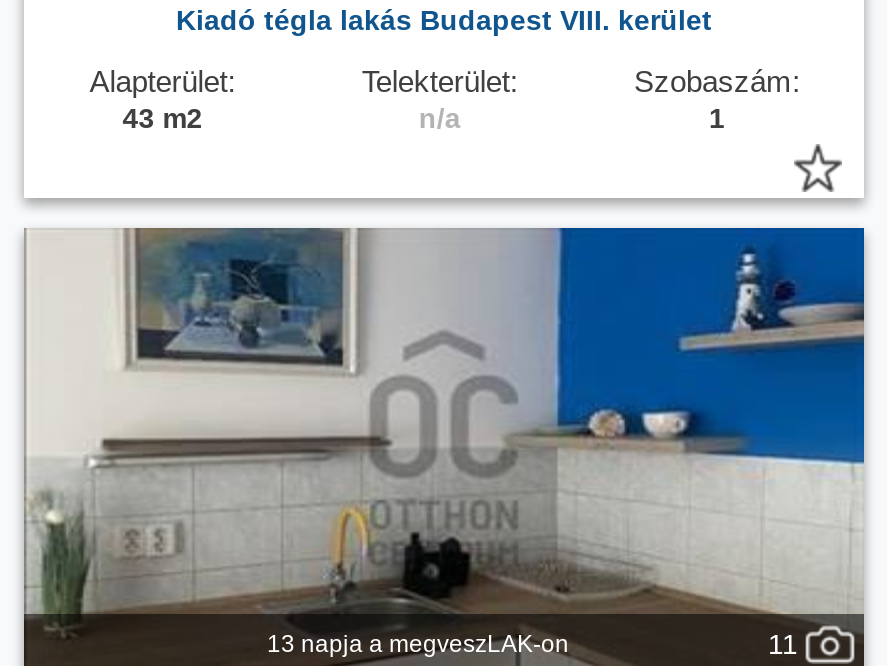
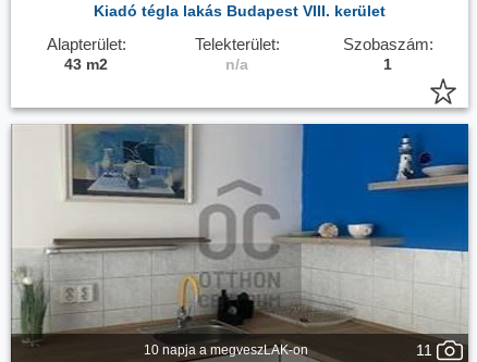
[267,630,569,658] 13 napja a megveszLAK-on -> [143,343,308,358] 10 napja a megveszLAK-on

